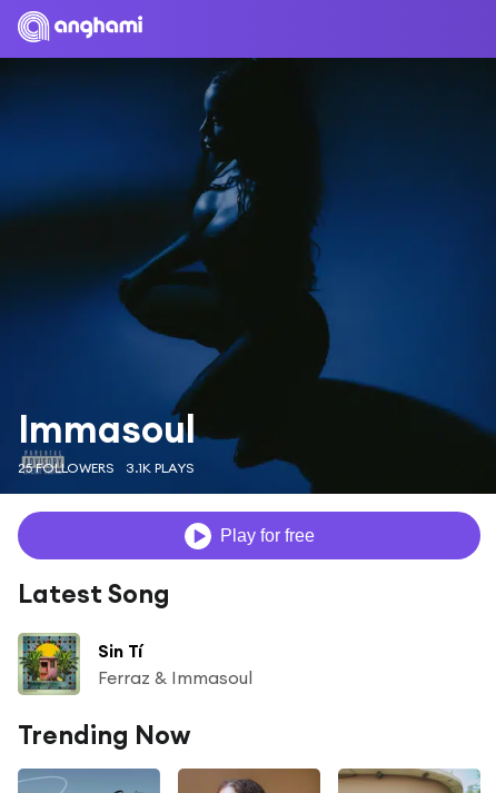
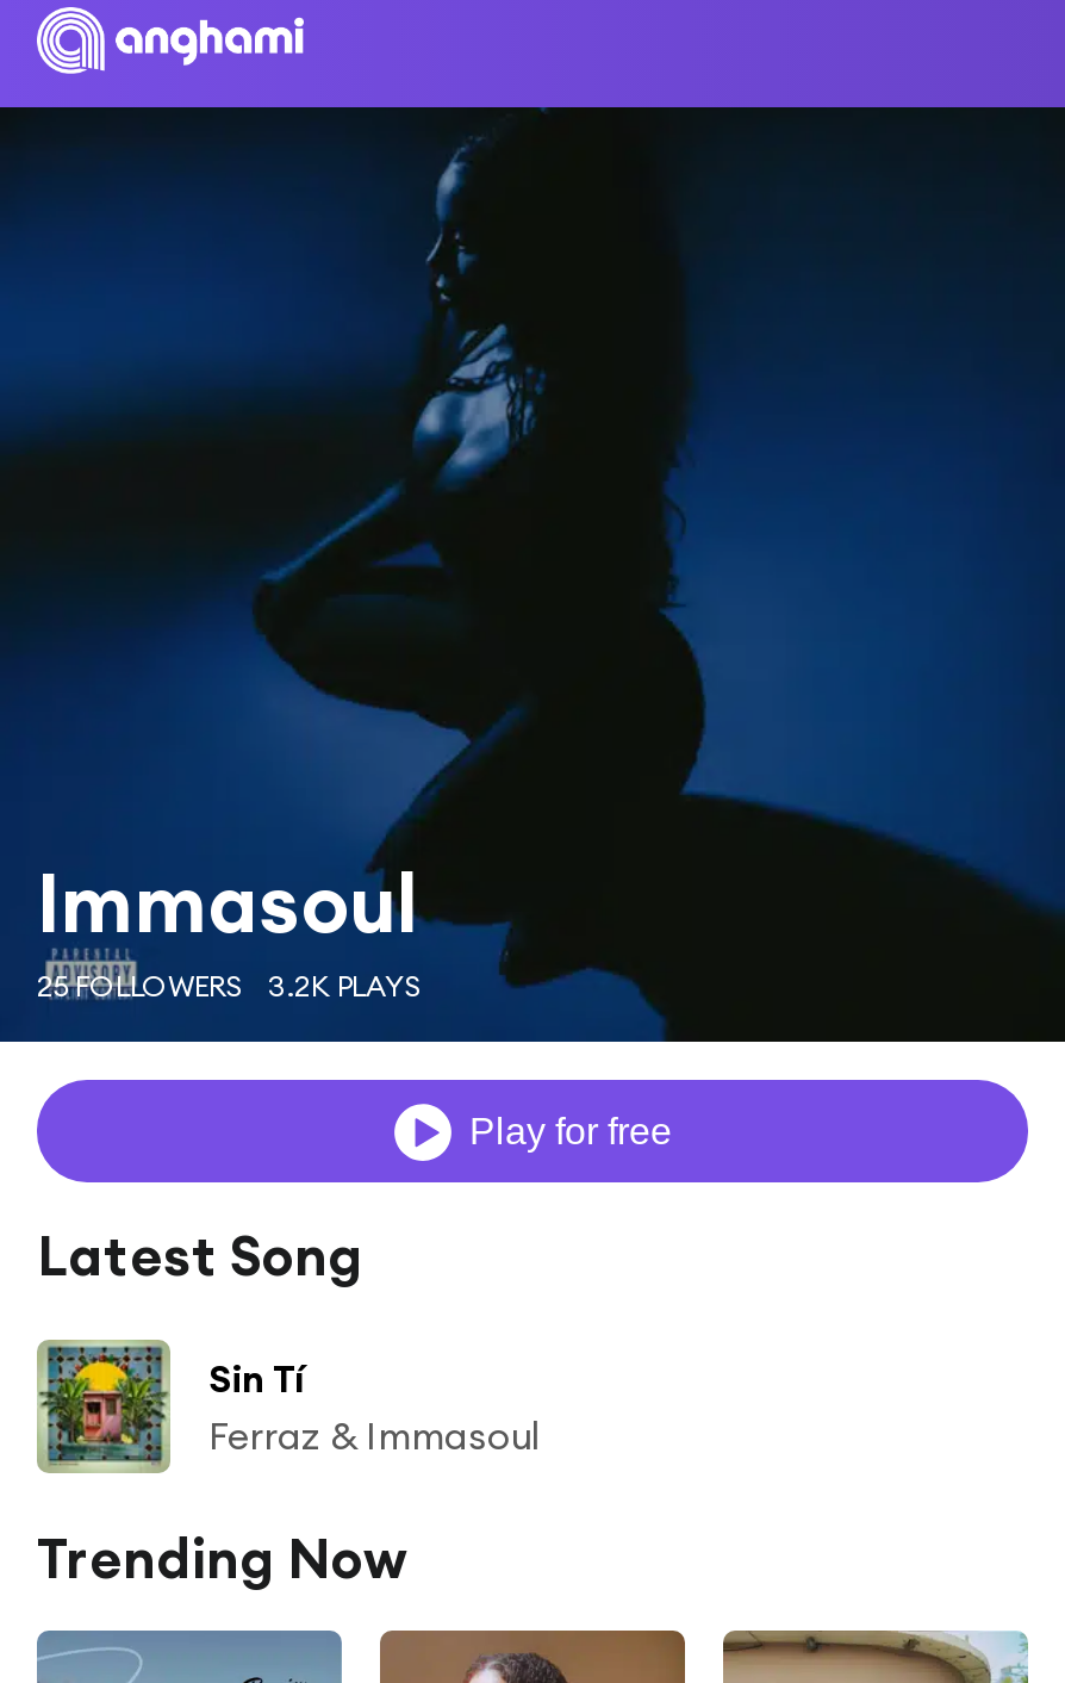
[126,459,195,476] 3.1K PLAYS -> [268,968,423,1004] 3.2K PLAYS

